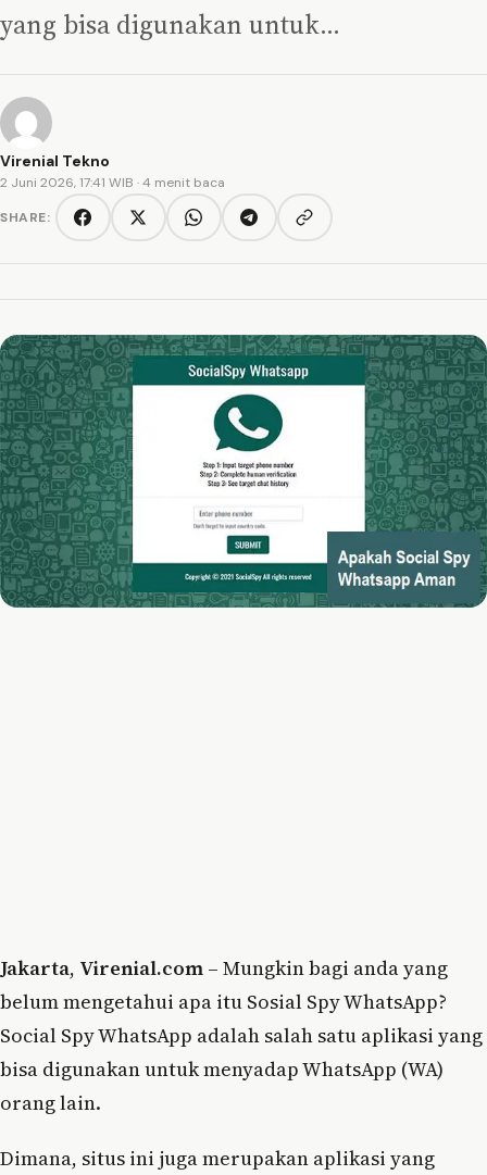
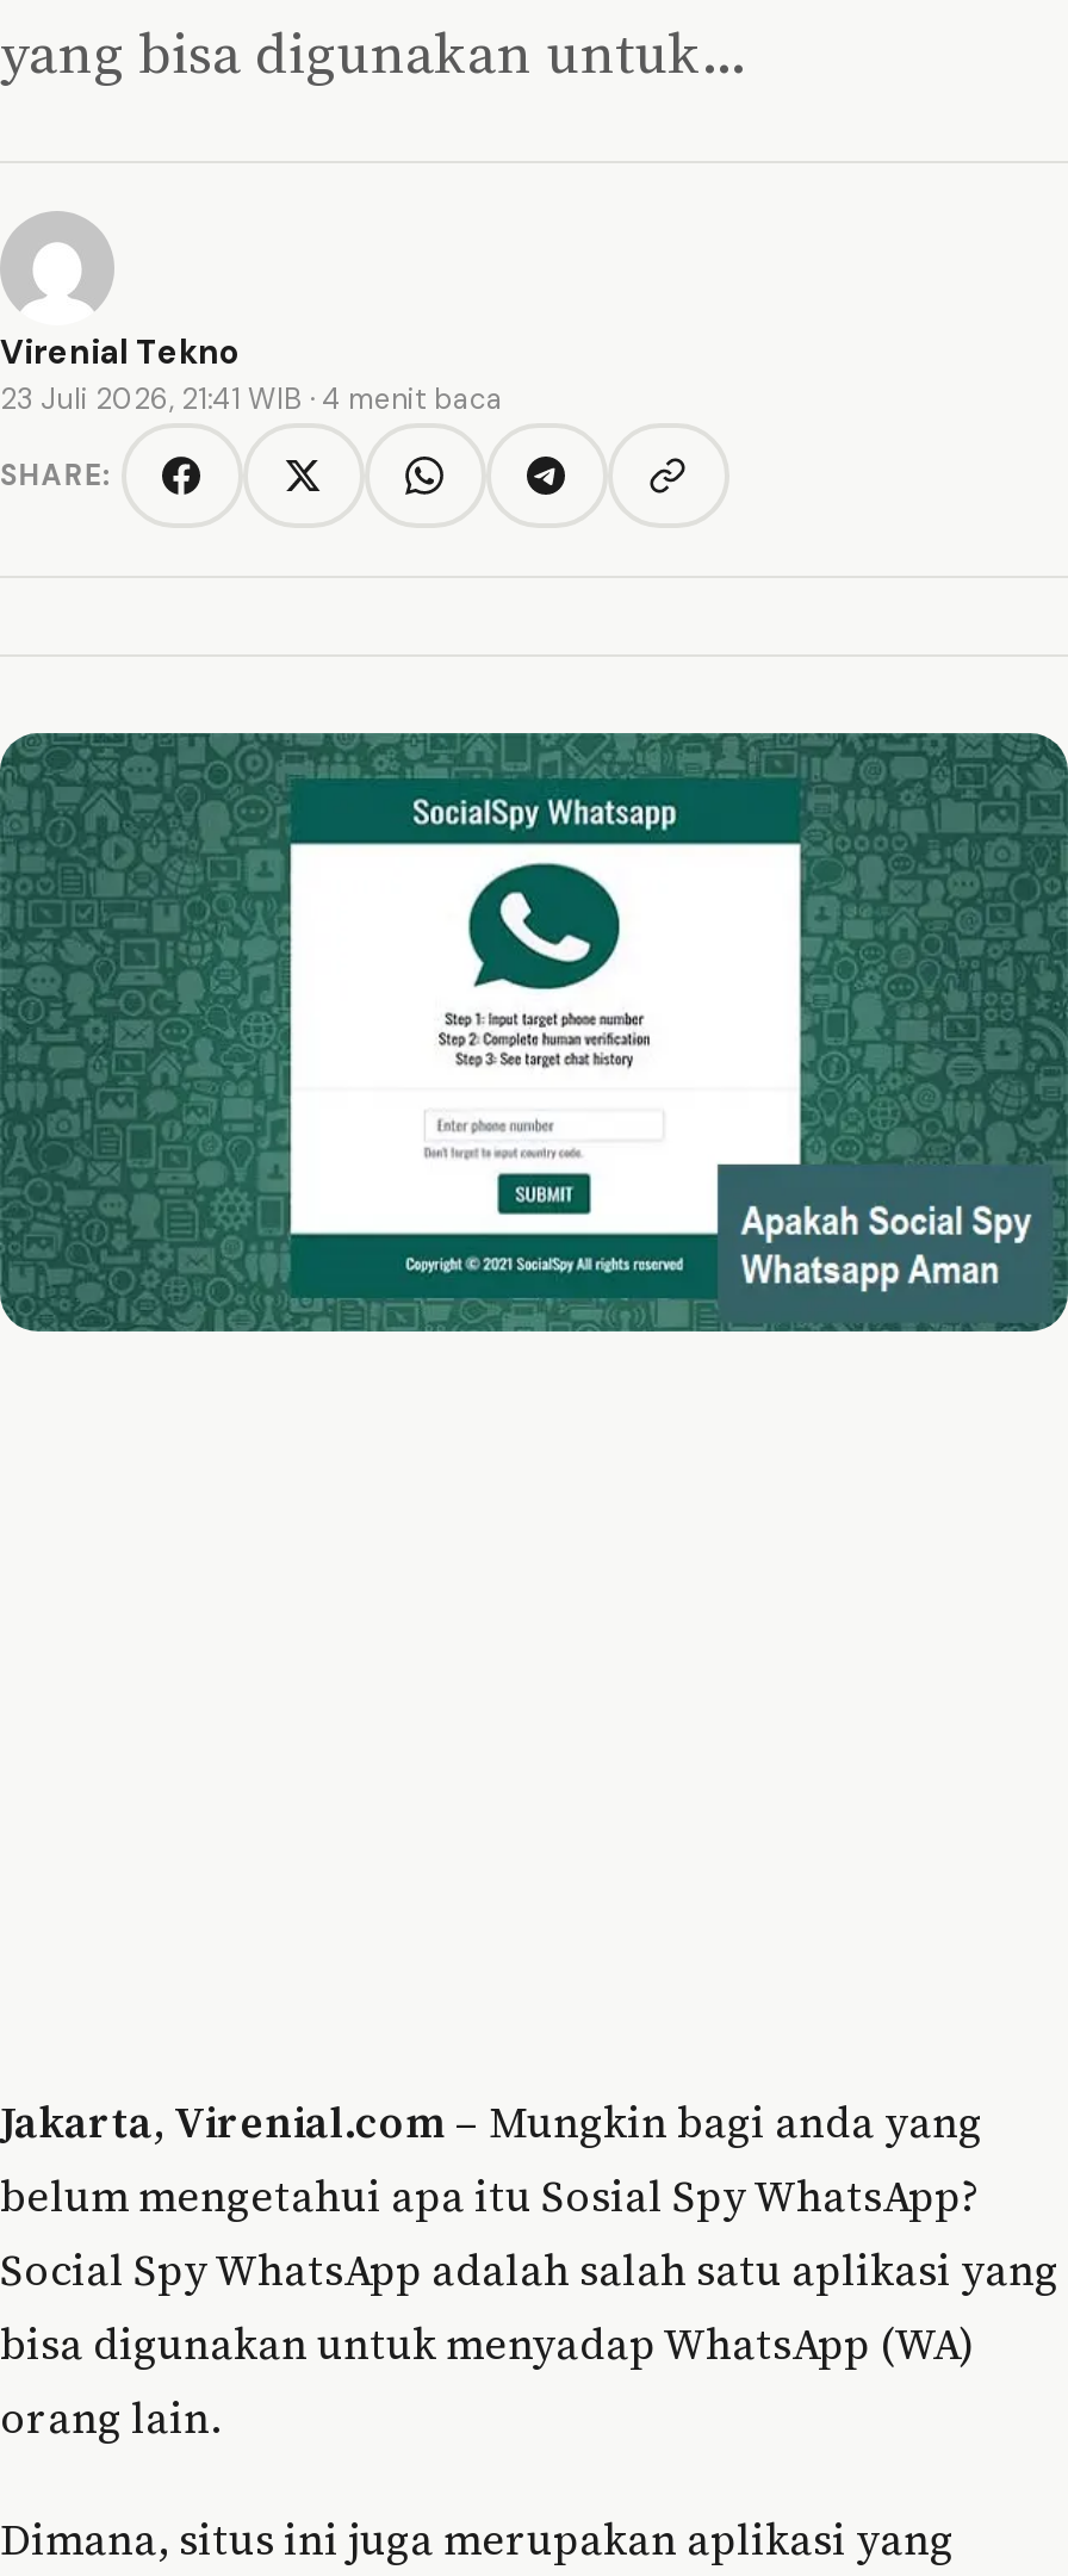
[0,174,225,191] 2 Juni 2026, 17:41 WIB · 4 menit baca -> [0,380,503,418] 23 Juli 2026, 21:41 WIB · 4 menit baca

